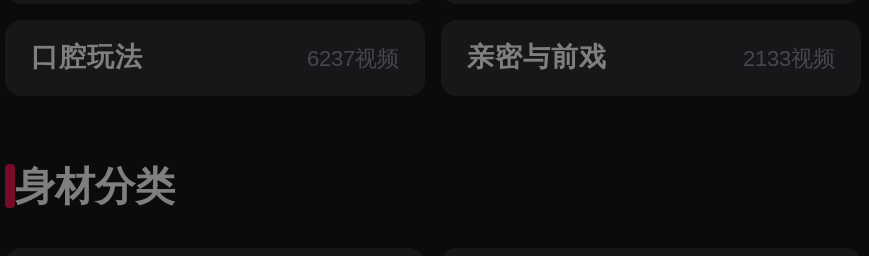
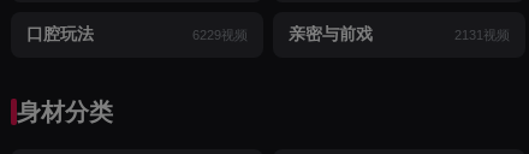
[307,45,399,69] 6237视频 -> [192,27,248,42] 6229视频
[743,45,835,69] 2133视频 -> [454,27,510,42] 2131视频

